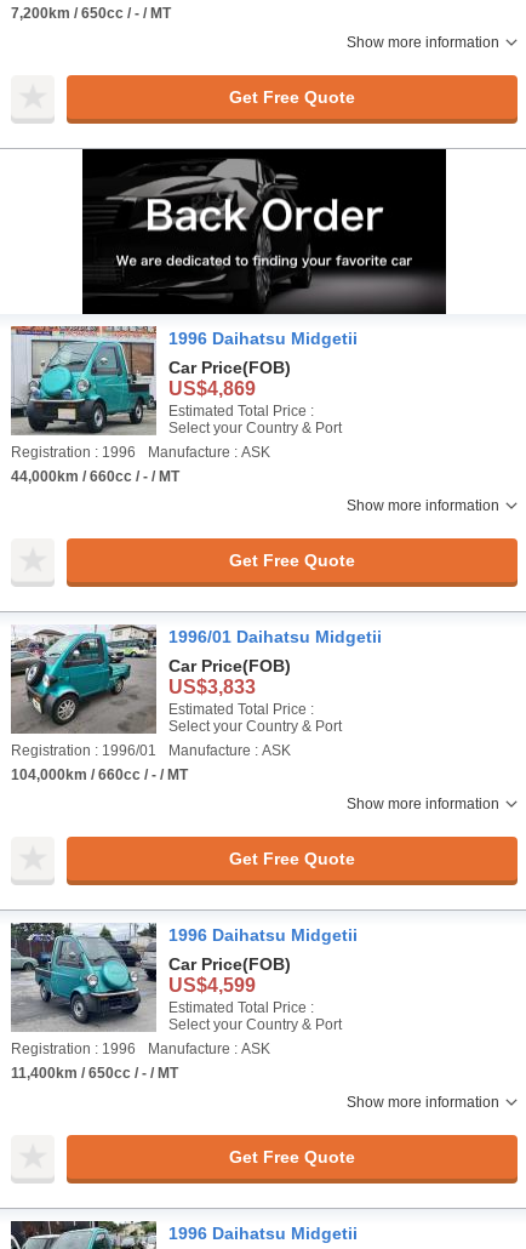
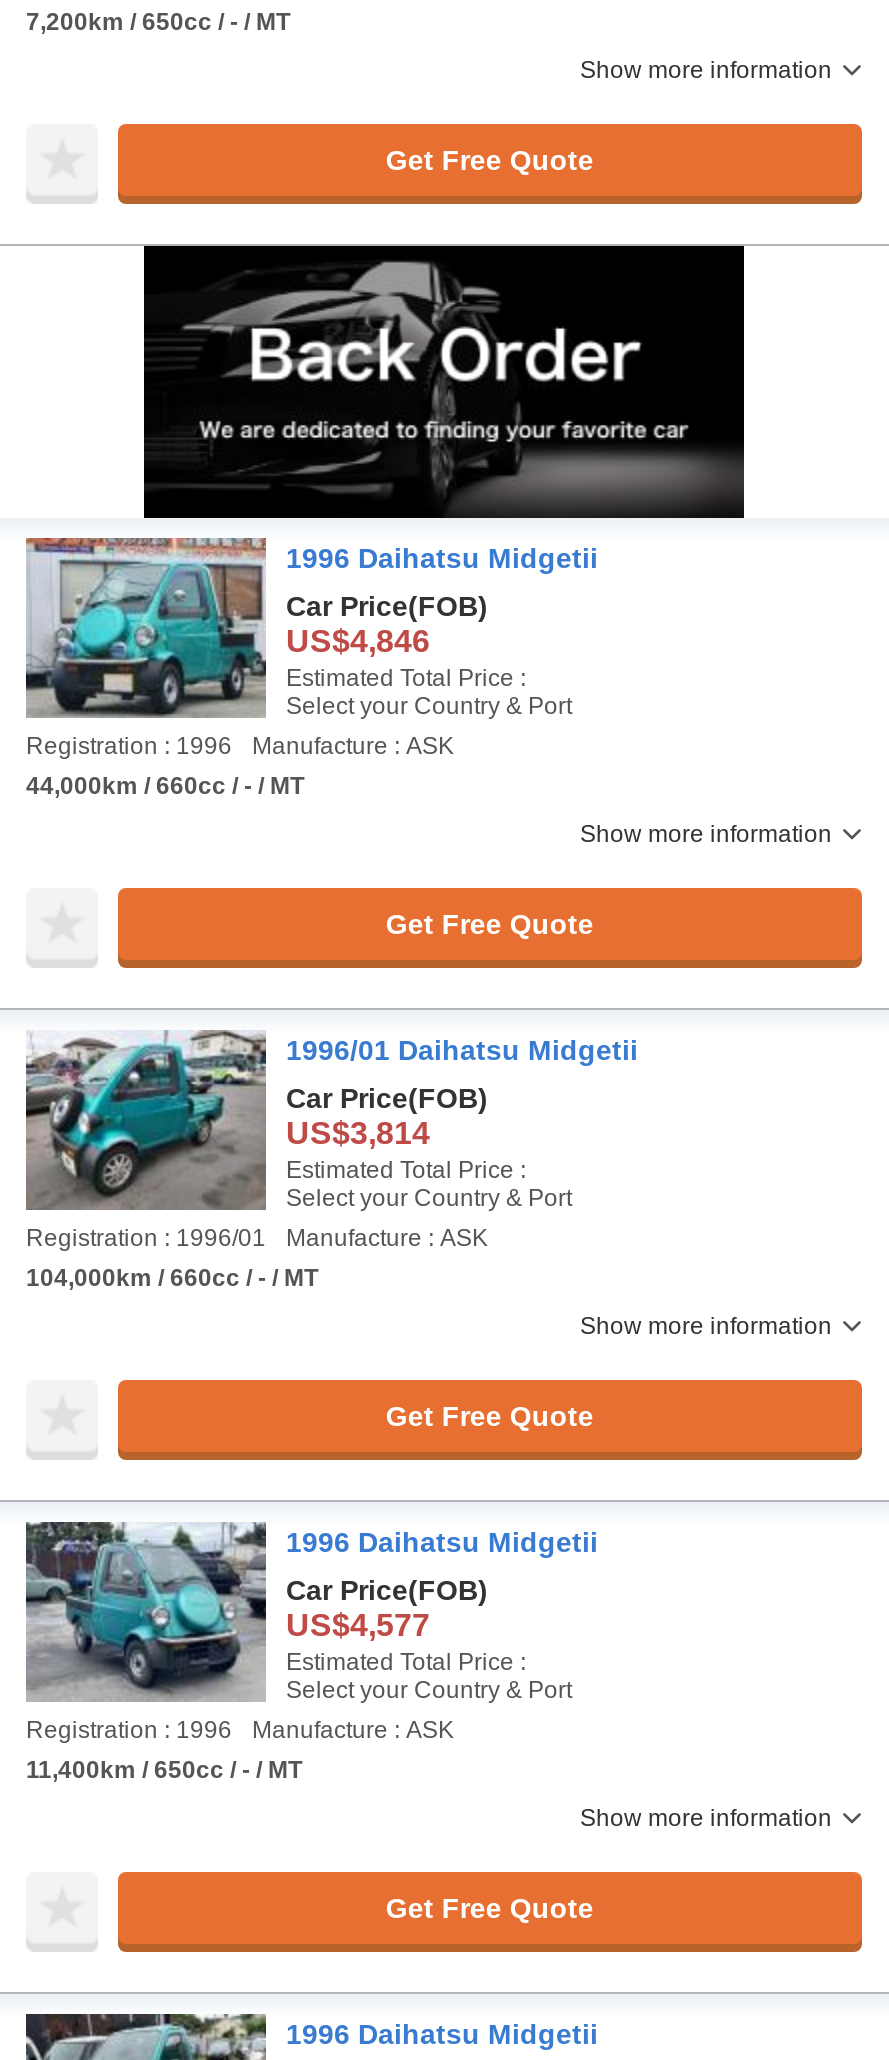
[168,378,256,399] US$4,869 -> [286,624,430,658] US$4,846
[168,677,256,697] US$3,833 -> [286,1116,430,1150] US$3,814
[168,975,256,996] US$4,599 -> [286,1608,430,1642] US$4,577

